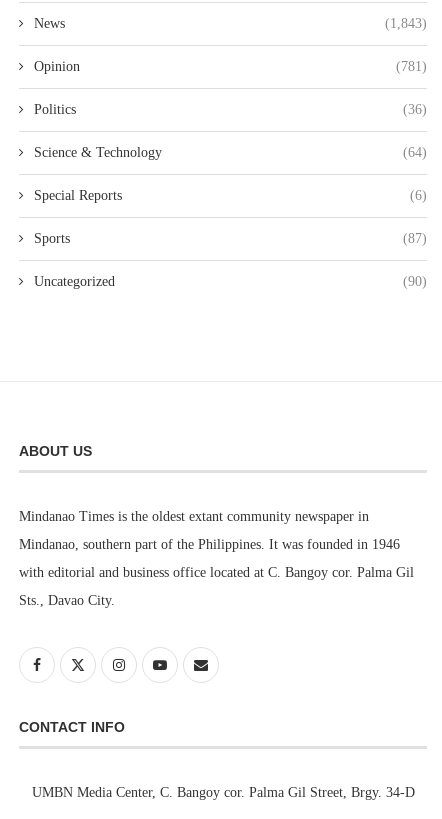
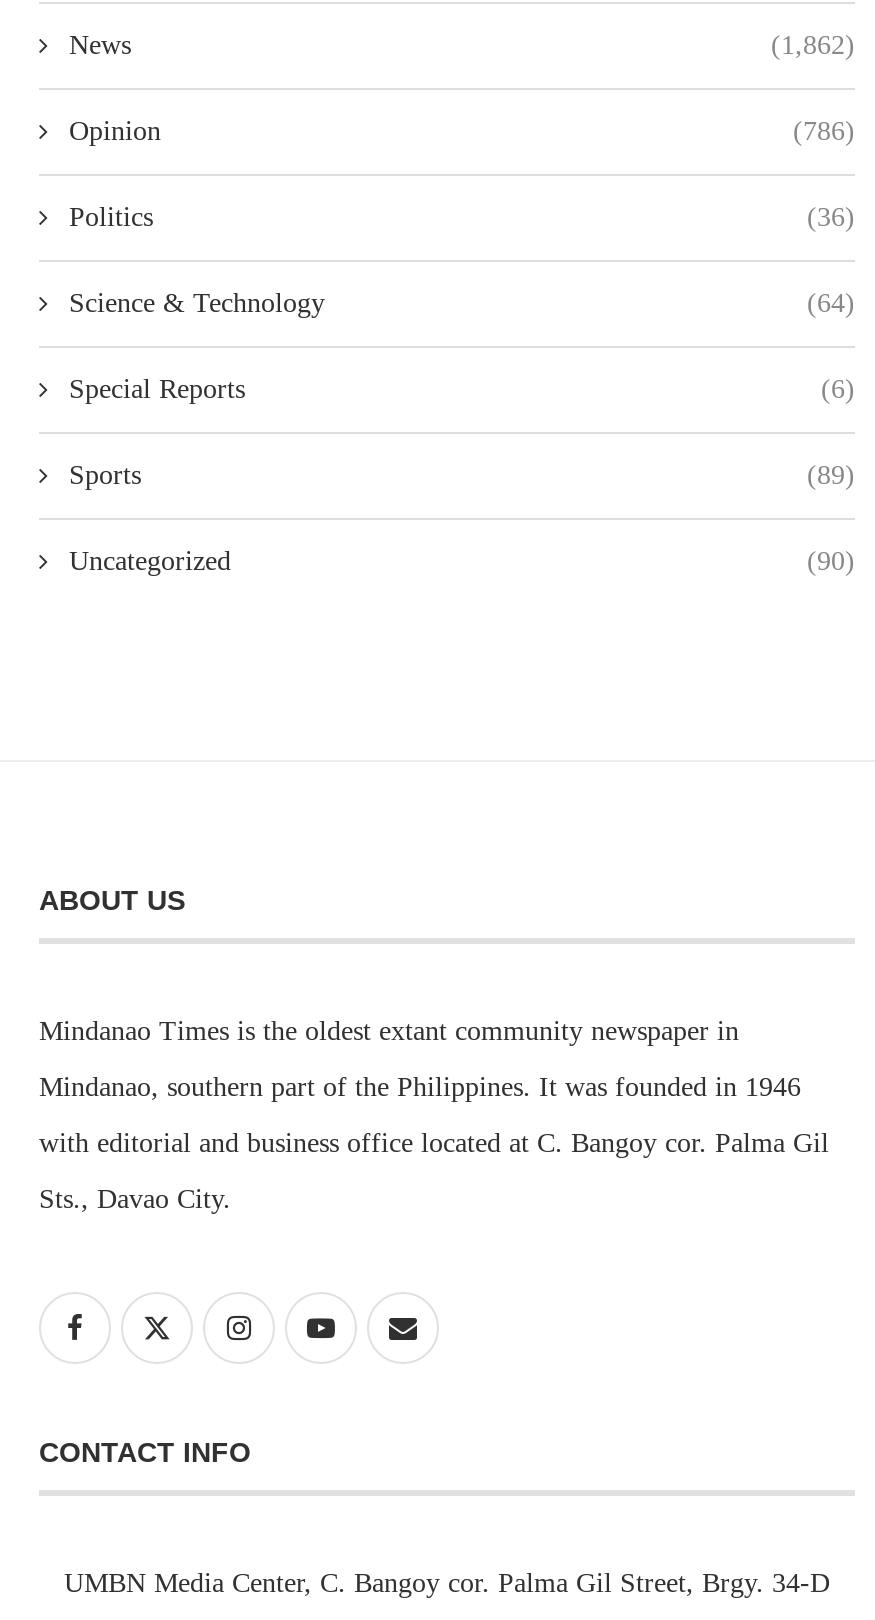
[385,16,427,31] (1,843) -> [771,31,855,61] (1,862)
[396,59,427,74] (781) -> [793,117,855,147] (786)
[403,231,427,246] (87) -> [807,461,855,491] (89)

